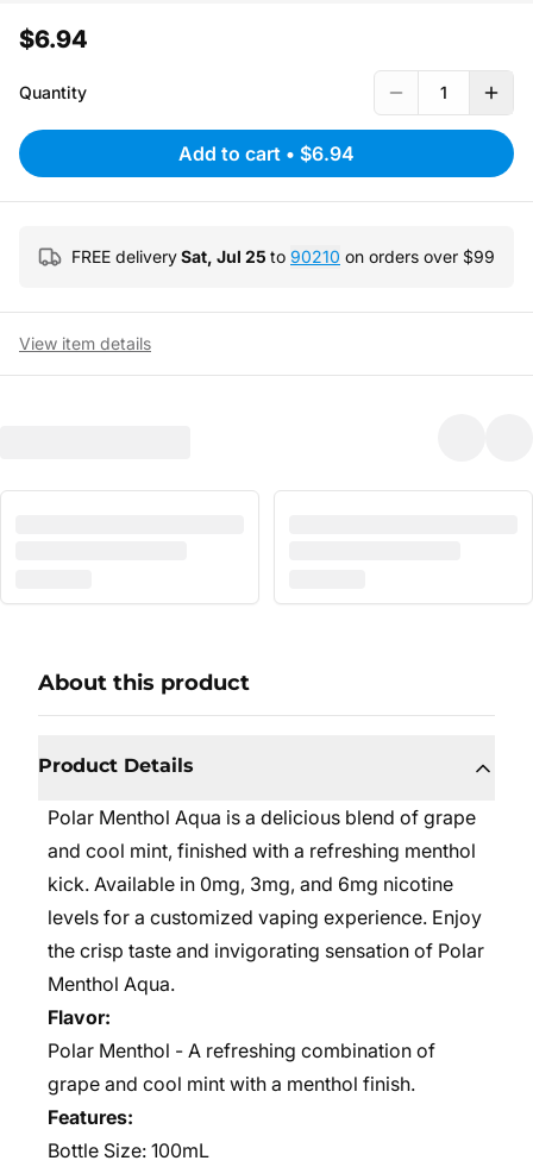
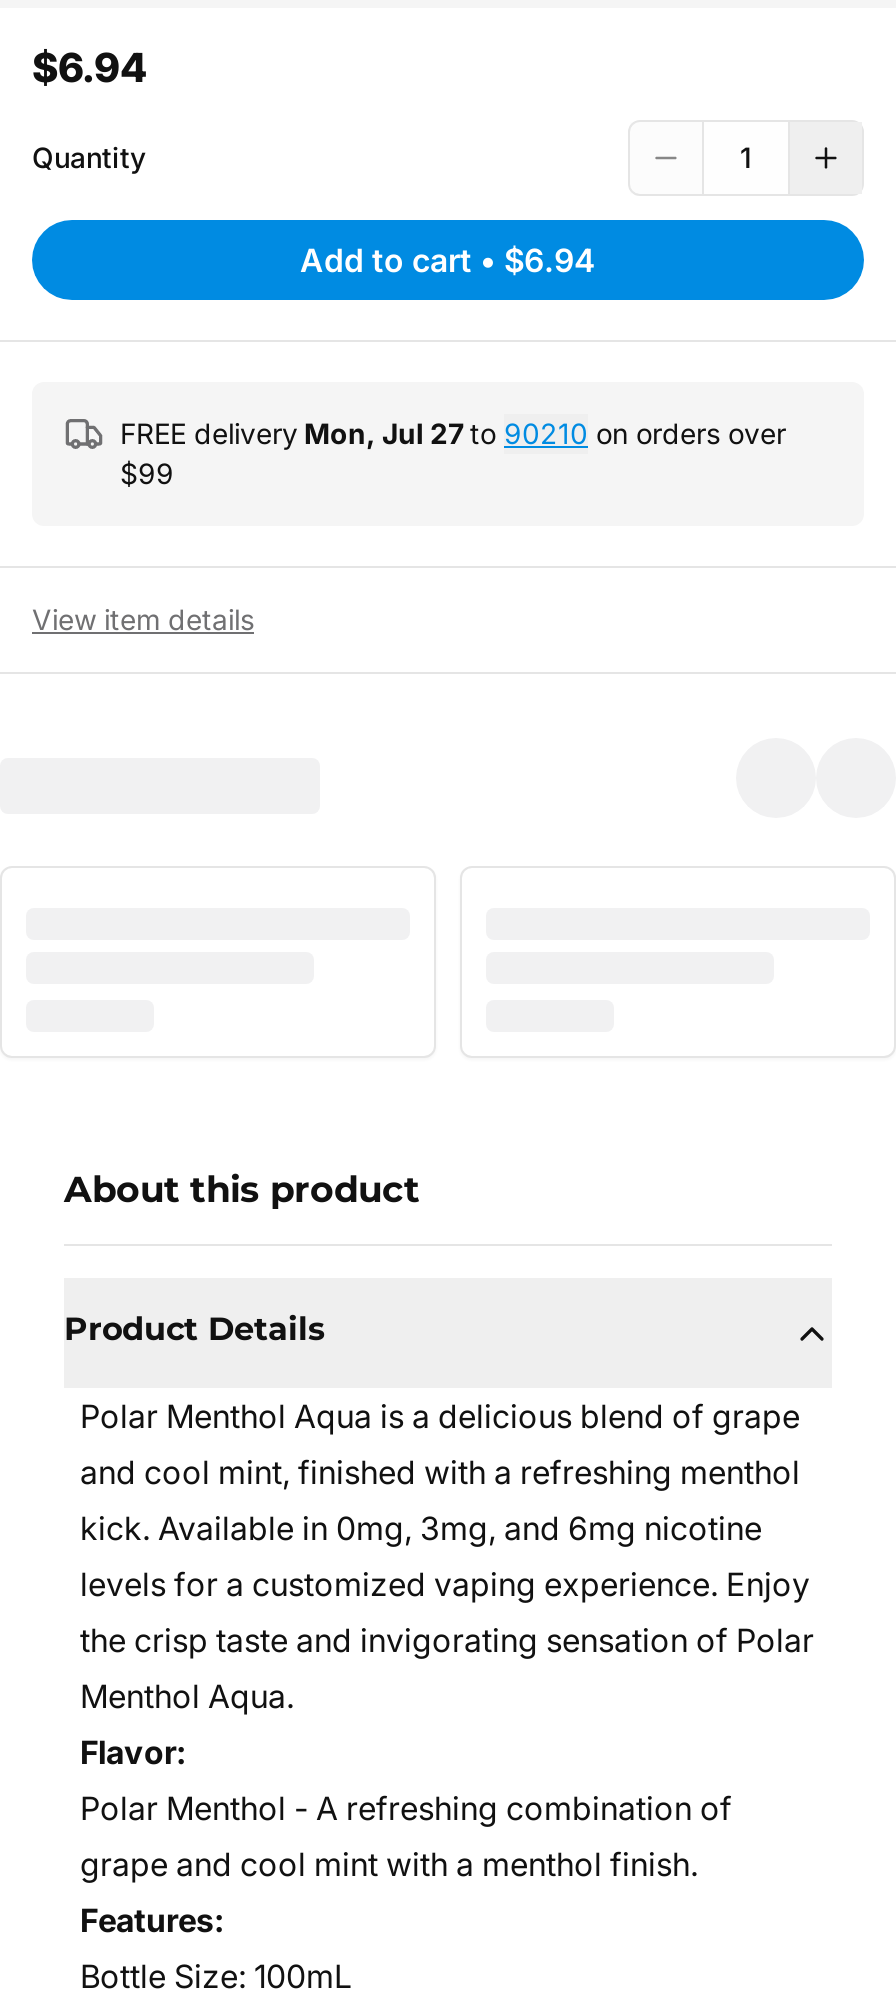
[71,246,495,266] FREE delivery Sat, Jul 25 to 90210 on orders over $99 -> [120,416,786,490] FREE delivery Mon, Jul 27 to 90210 on orders over | $99

